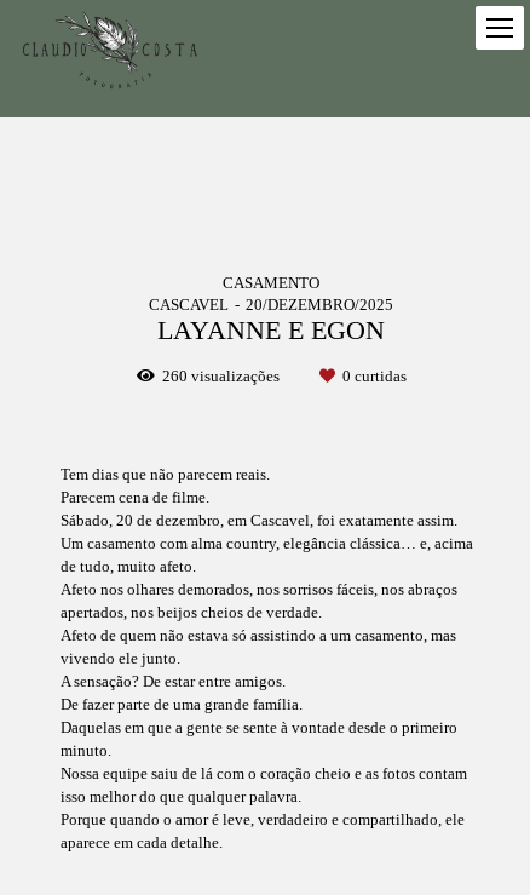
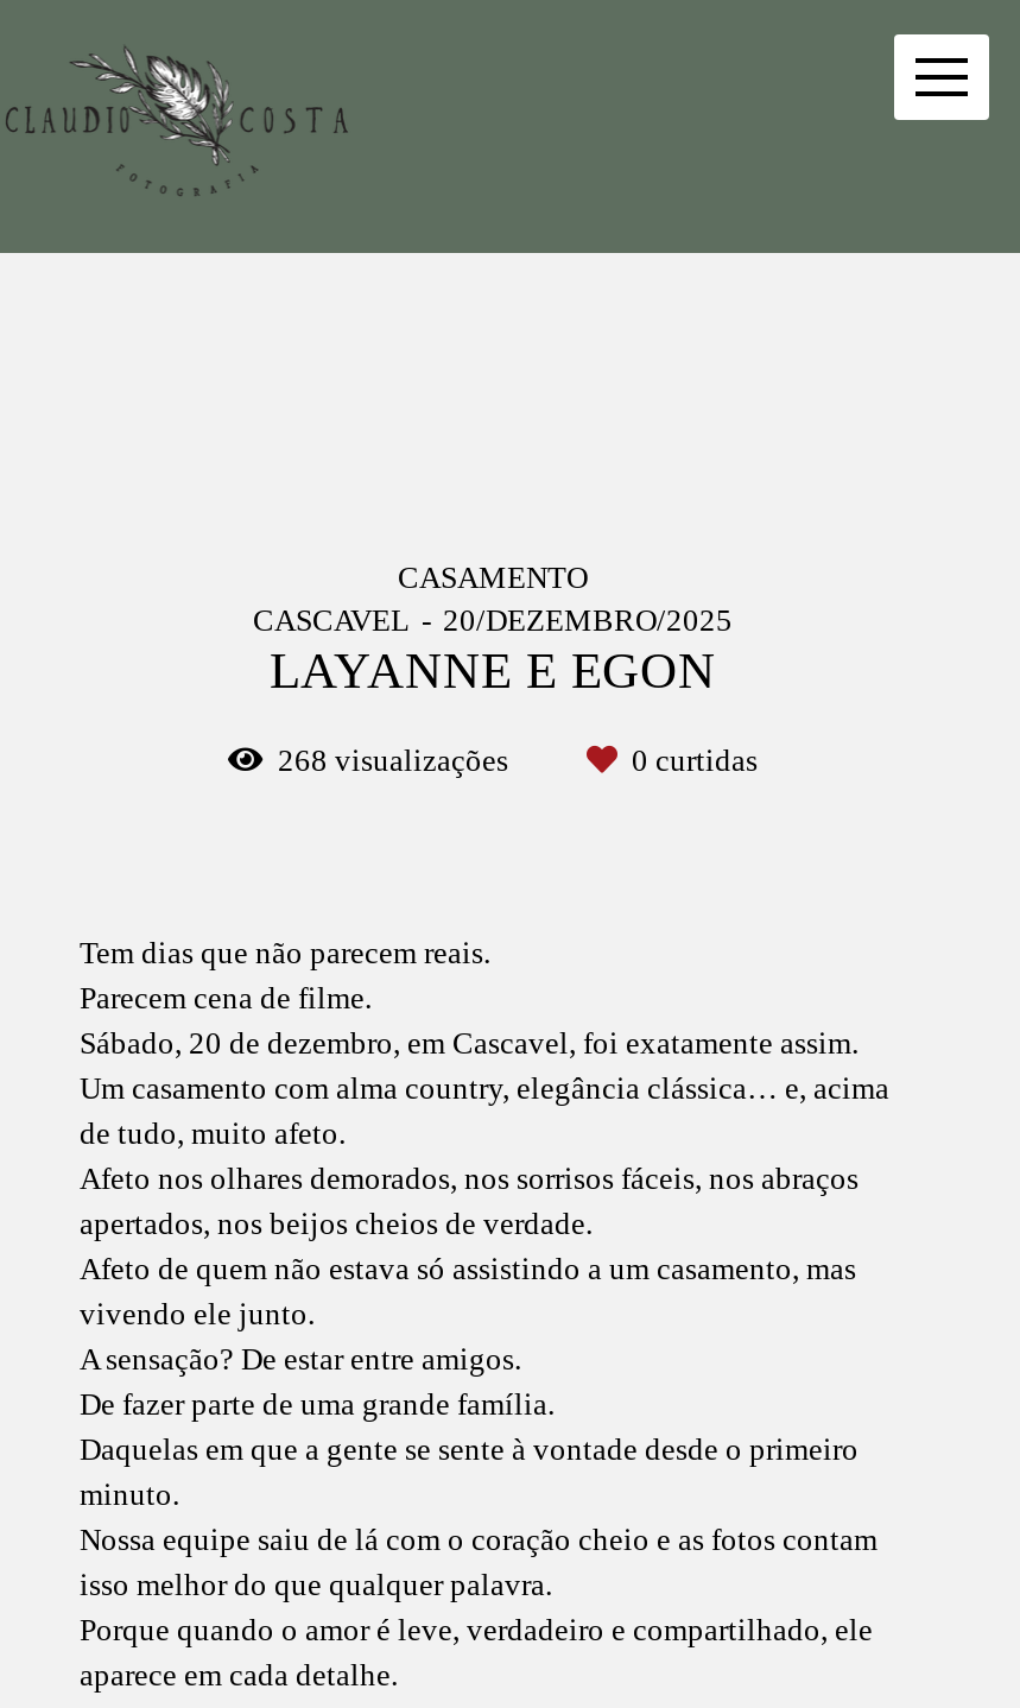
[162,367,283,385] 260 visualizações -> [278,742,515,778] 268 visualizações

